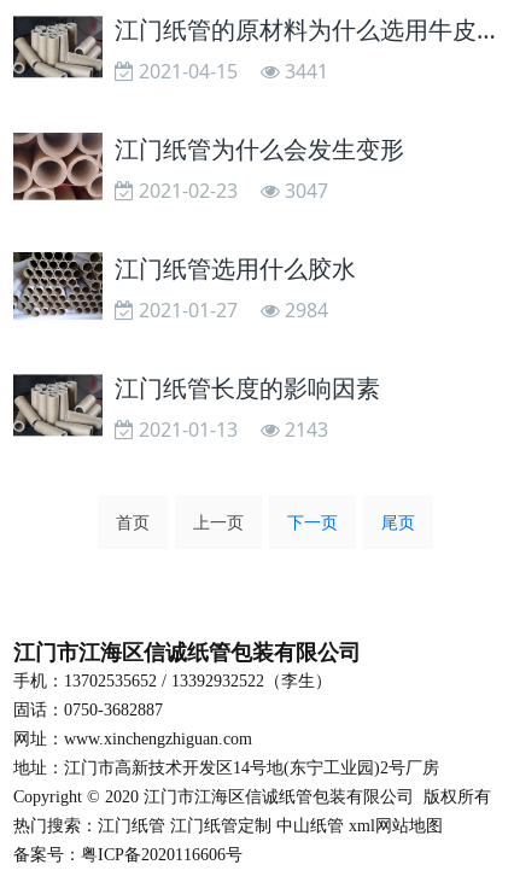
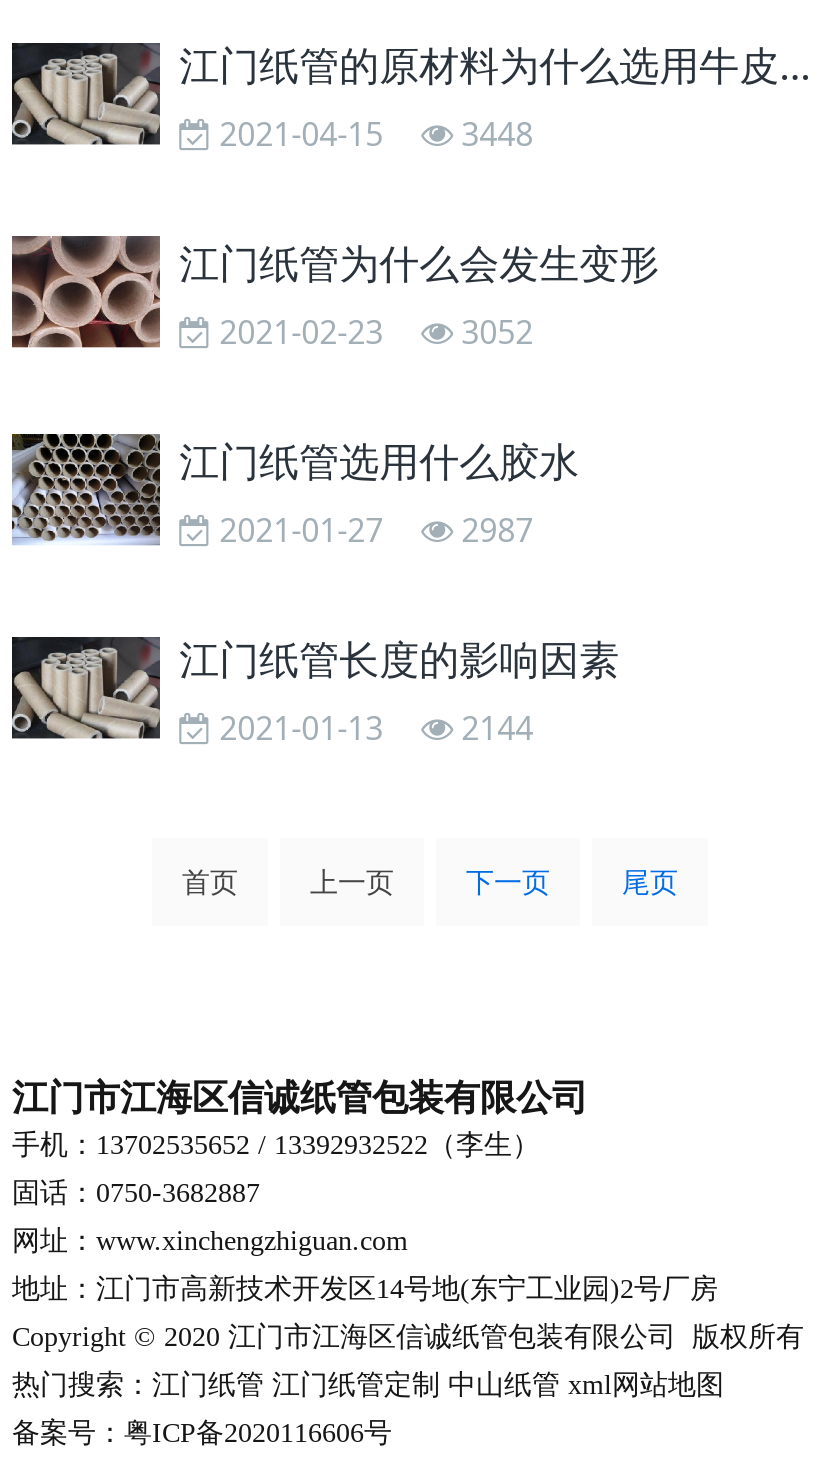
[133,58,328,85] 2021-04-15 3441 -> [211,112,533,156] 2021-04-15 3448
[133,177,328,204] 2021-02-23 3047 -> [211,310,533,354] 2021-02-23 3052
[133,297,328,323] 2021-01-27 2984 -> [211,508,533,552] 2021-01-27 2987
[133,416,328,443] 2021-01-13 2143 -> [211,706,533,750] 2021-01-13 2144

